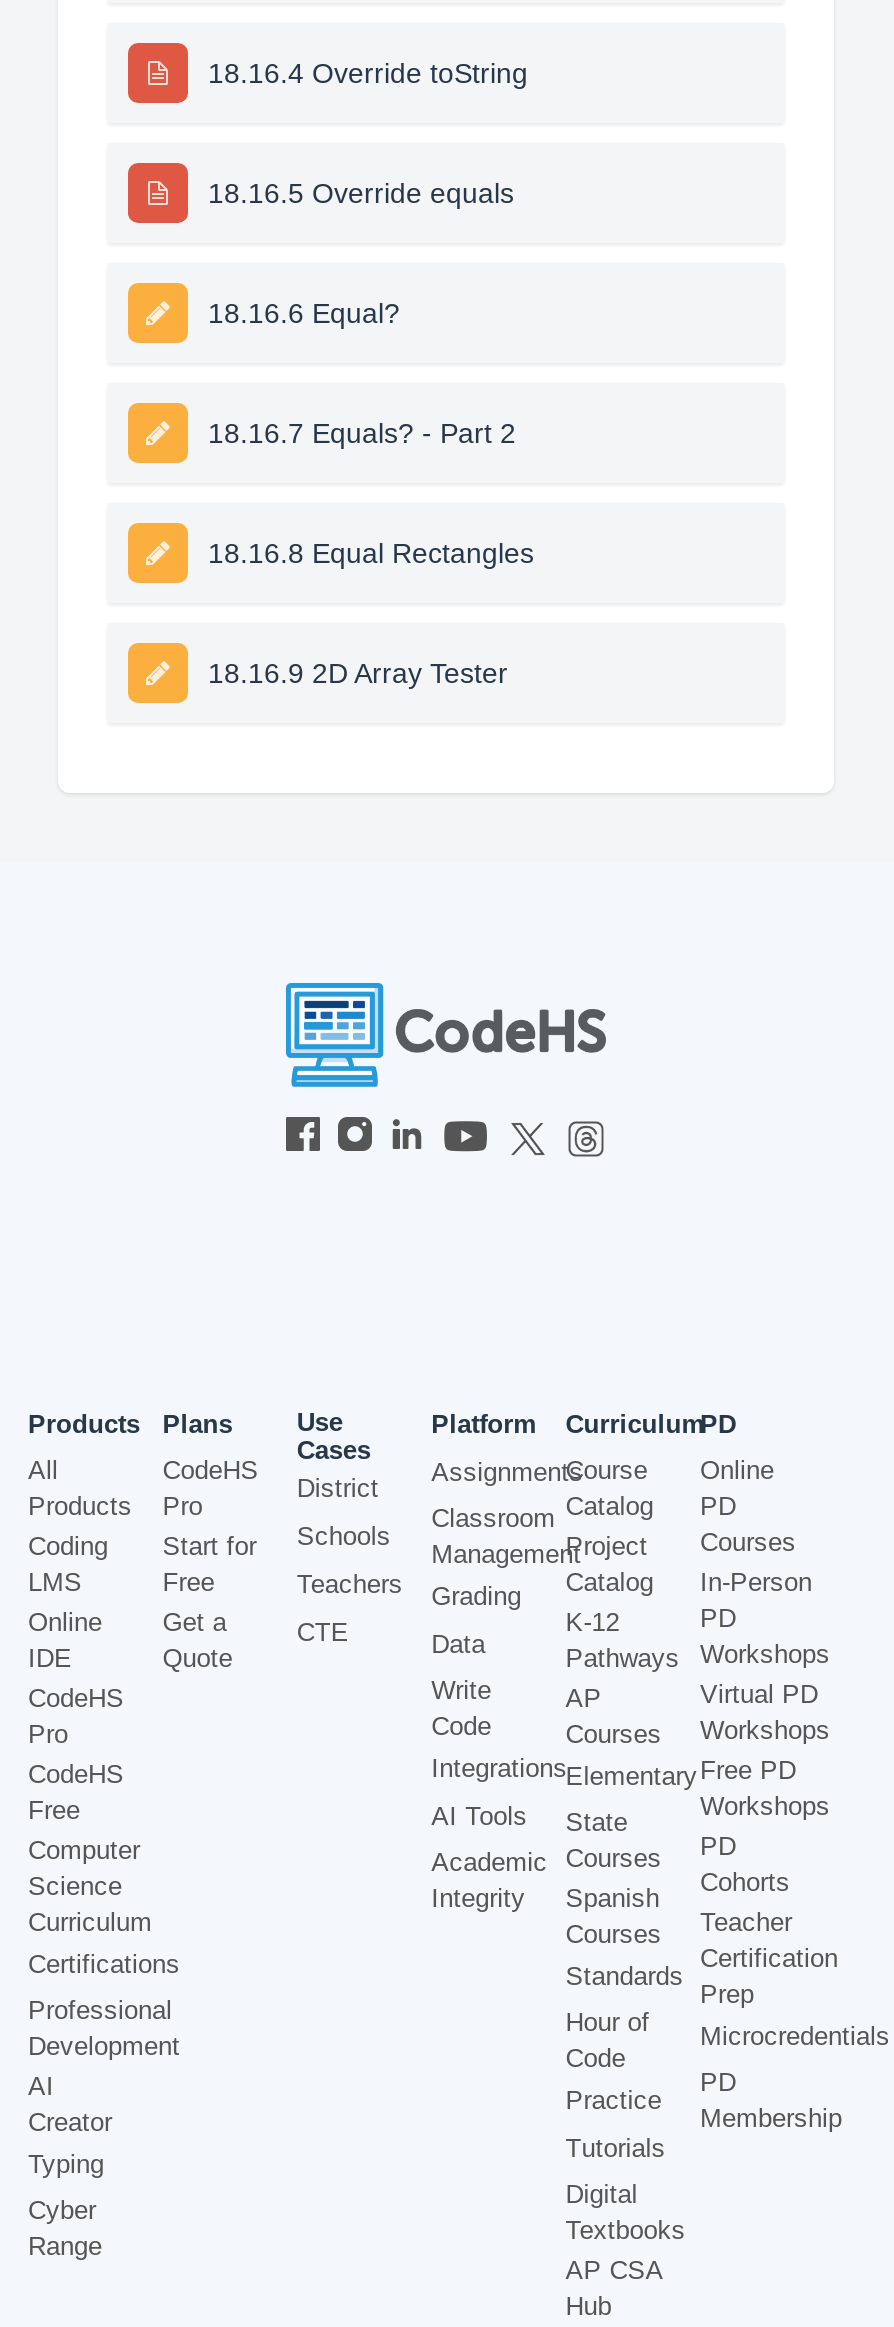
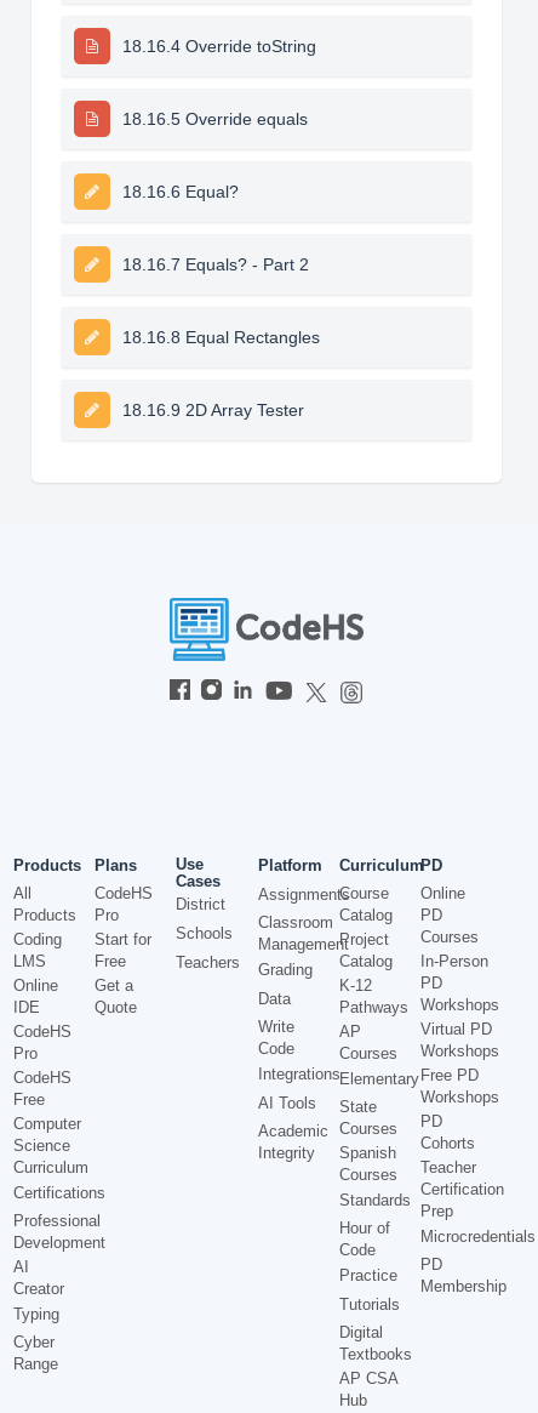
[297,1616,349,1646] CTE -> none

